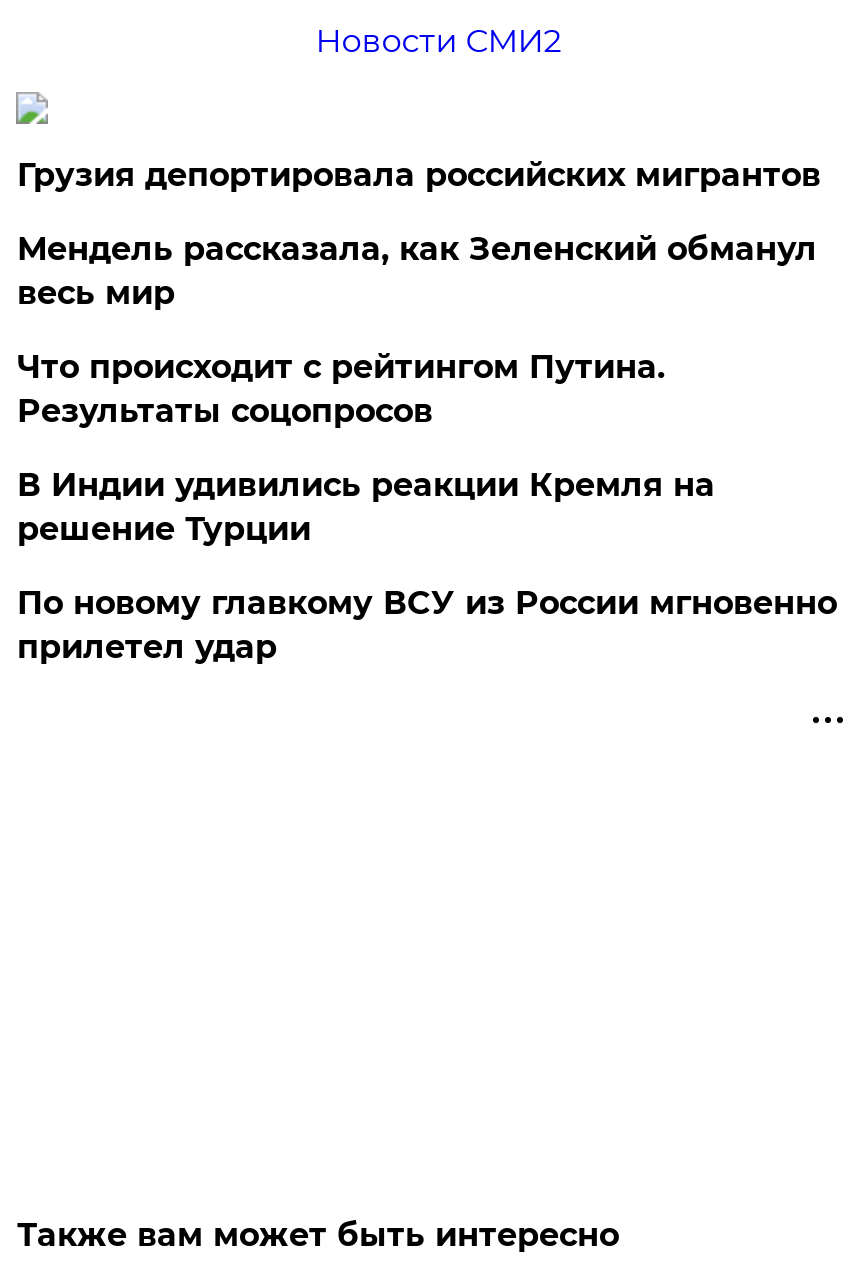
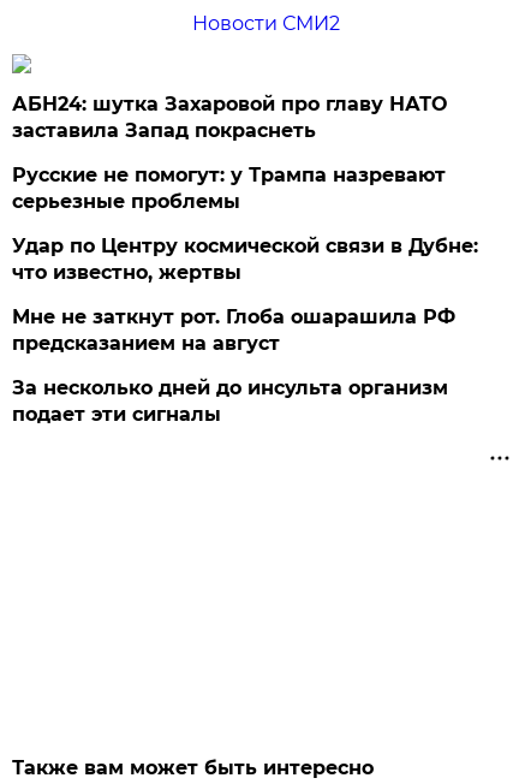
[17,156,821,194] Грузия депортировала российских мигрантов -> [12,92,447,142] АБН24: шутка Захаровой про главу НАТО | заставила Запад покраснеть
[17,230,817,312] Мендель рассказала, как Зеленский обманул | весь мир -> [12,163,446,213] Русские не помогут: у Трампа назревают | серьезные проблемы
[17,348,665,430] Что происходит с рейтингом Путина. | Результаты соцопросов -> [12,234,479,284] Удар по Центру космической связи в Дубне: | что известно, жертвы
[17,466,715,548] В Индии удивились реакции Кремля на | решение Турции -> [12,305,456,354] Мне не заткнут рот. Глоба ошарашила РФ | предсказанием на август
[17,584,837,666] По новому главкому ВСУ из России мгновенно | прилетел удар -> [12,376,449,425] За несколько дней до инсульта организм | подает эти сигналы

